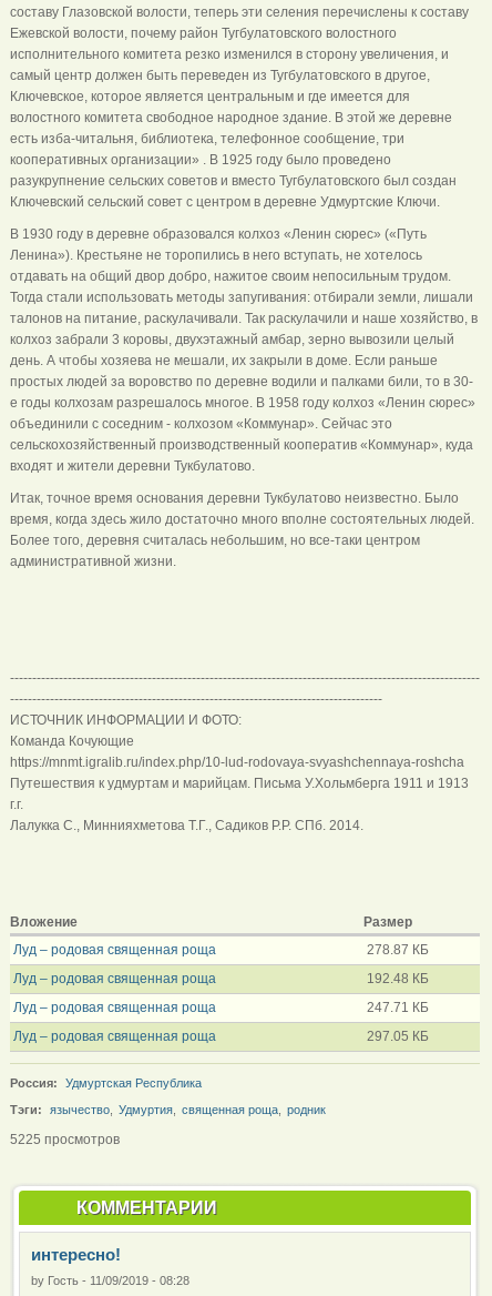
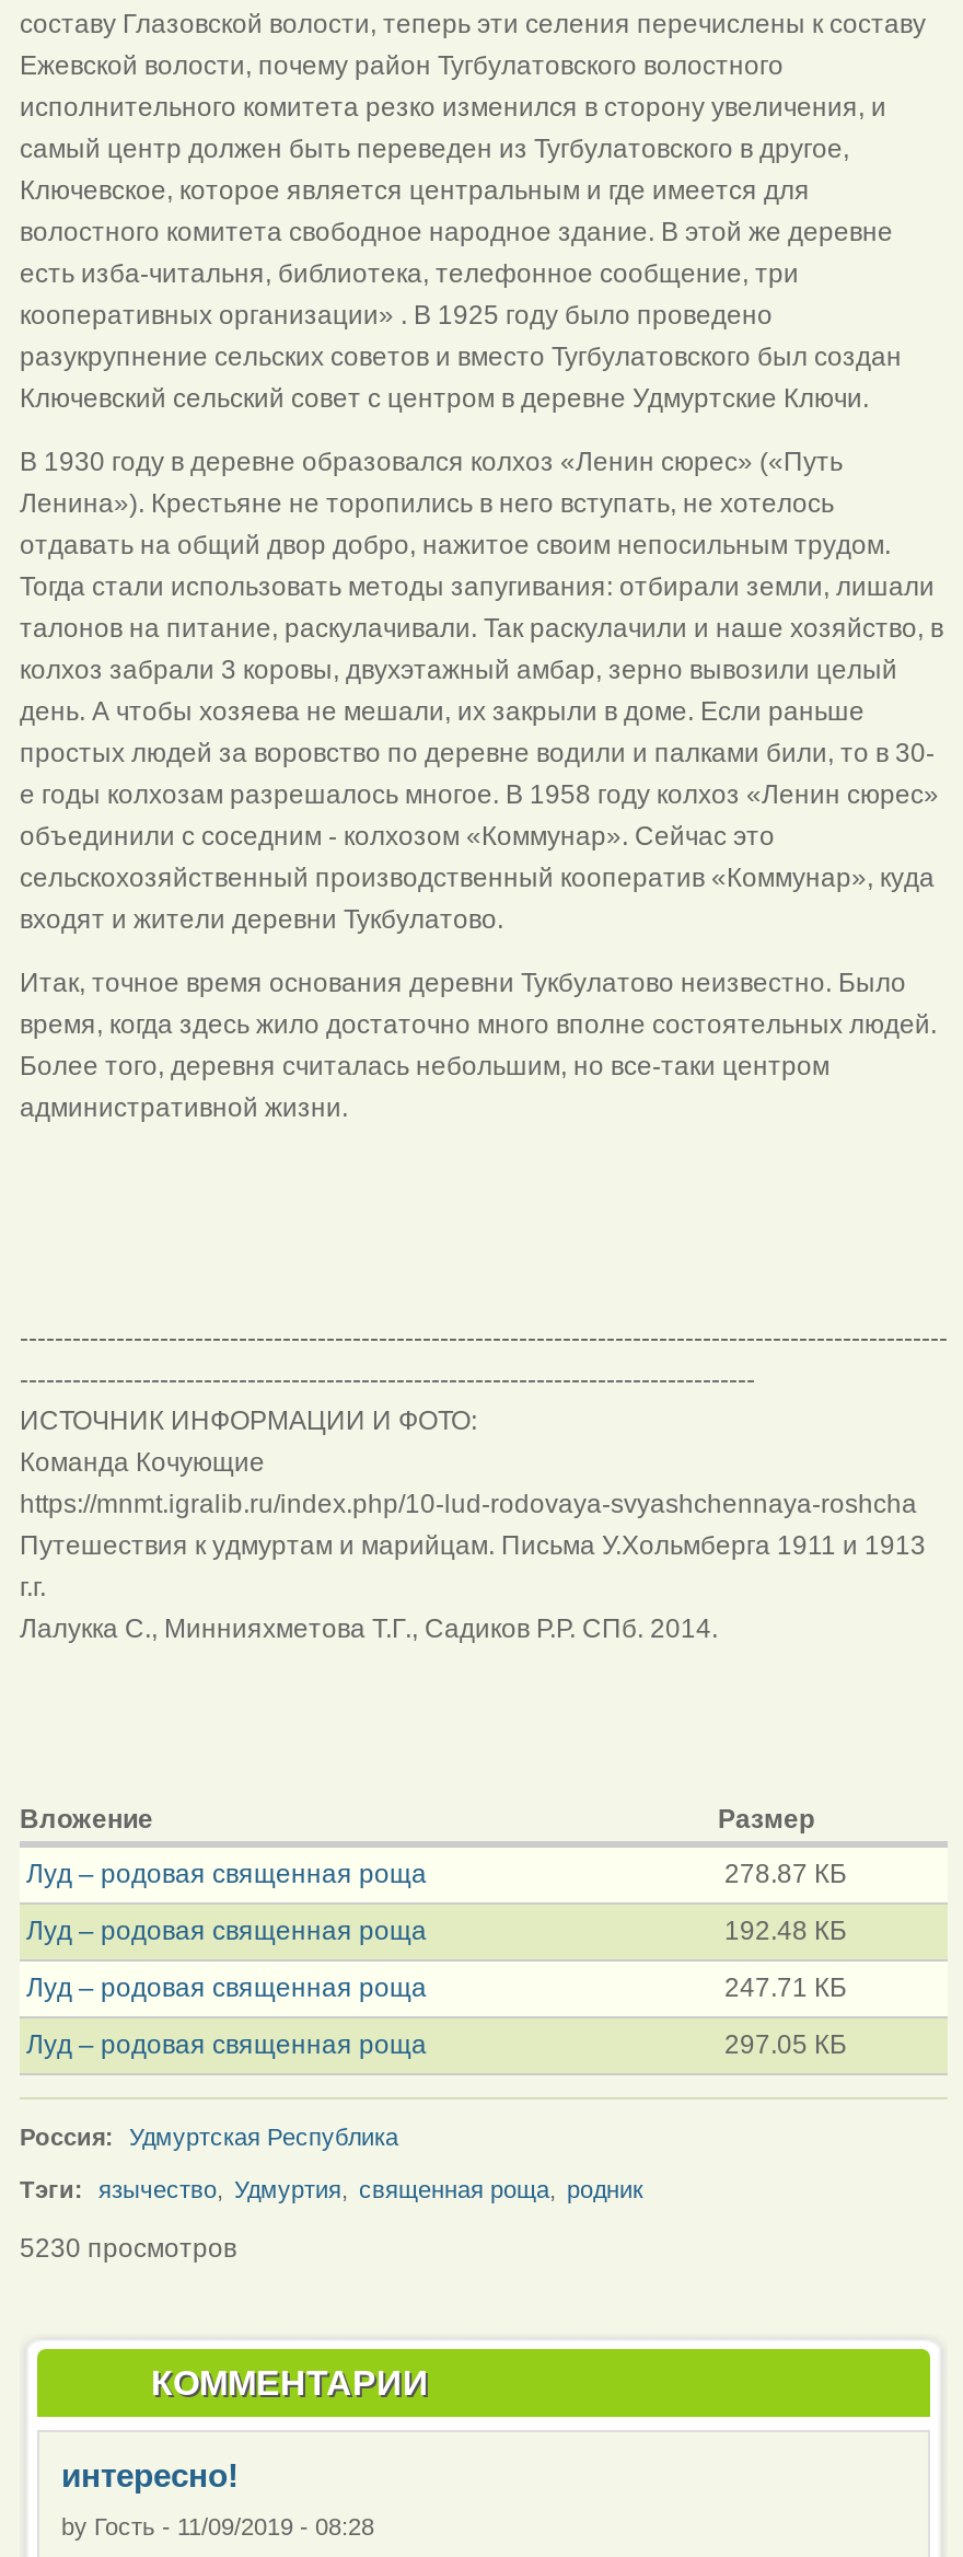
[10,1131,120,1147] 5225 просмотров -> [20,2232,236,2263] 5230 просмотров

